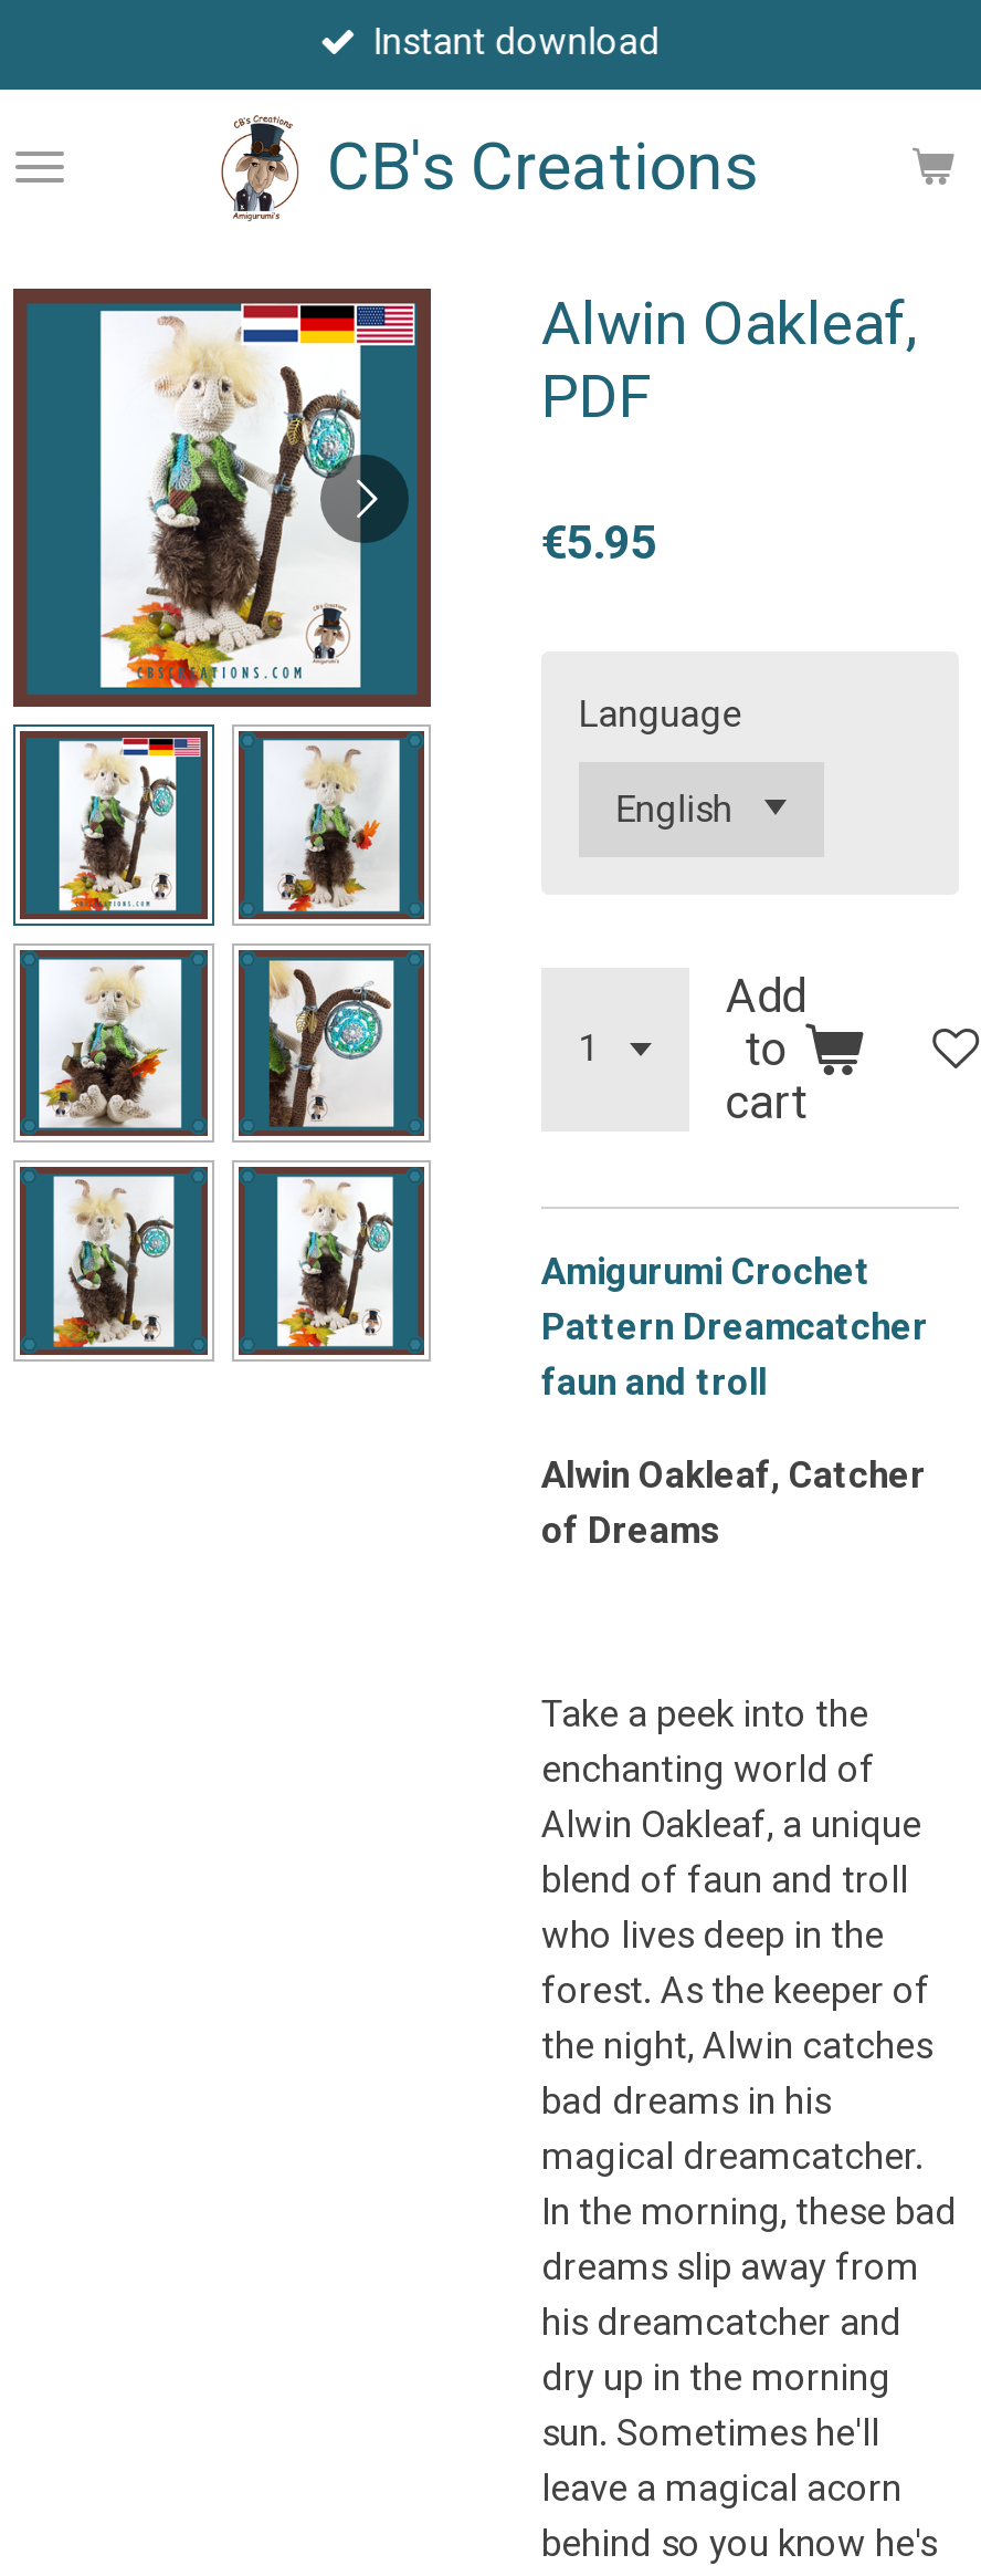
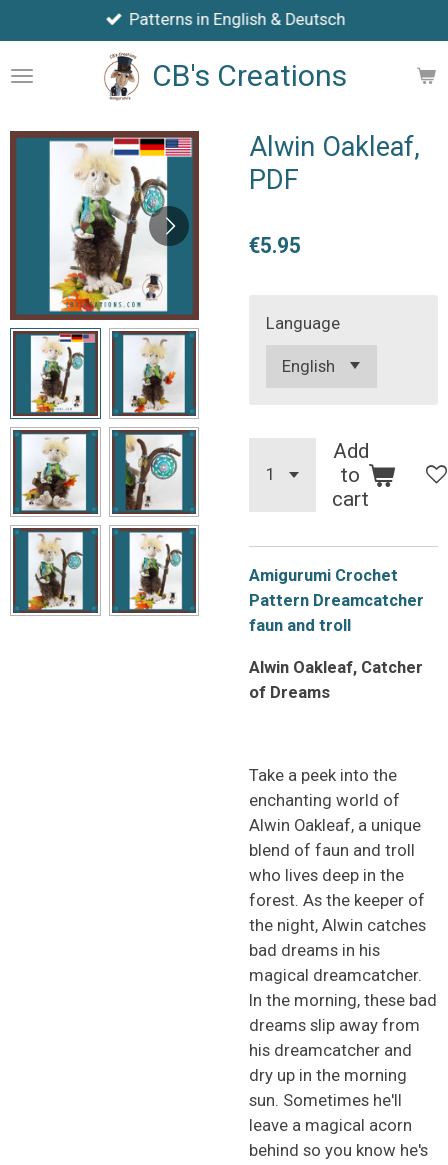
[373,22,660,64] Instant download -> [130,10,346,29] Patterns in English & Deutsch

